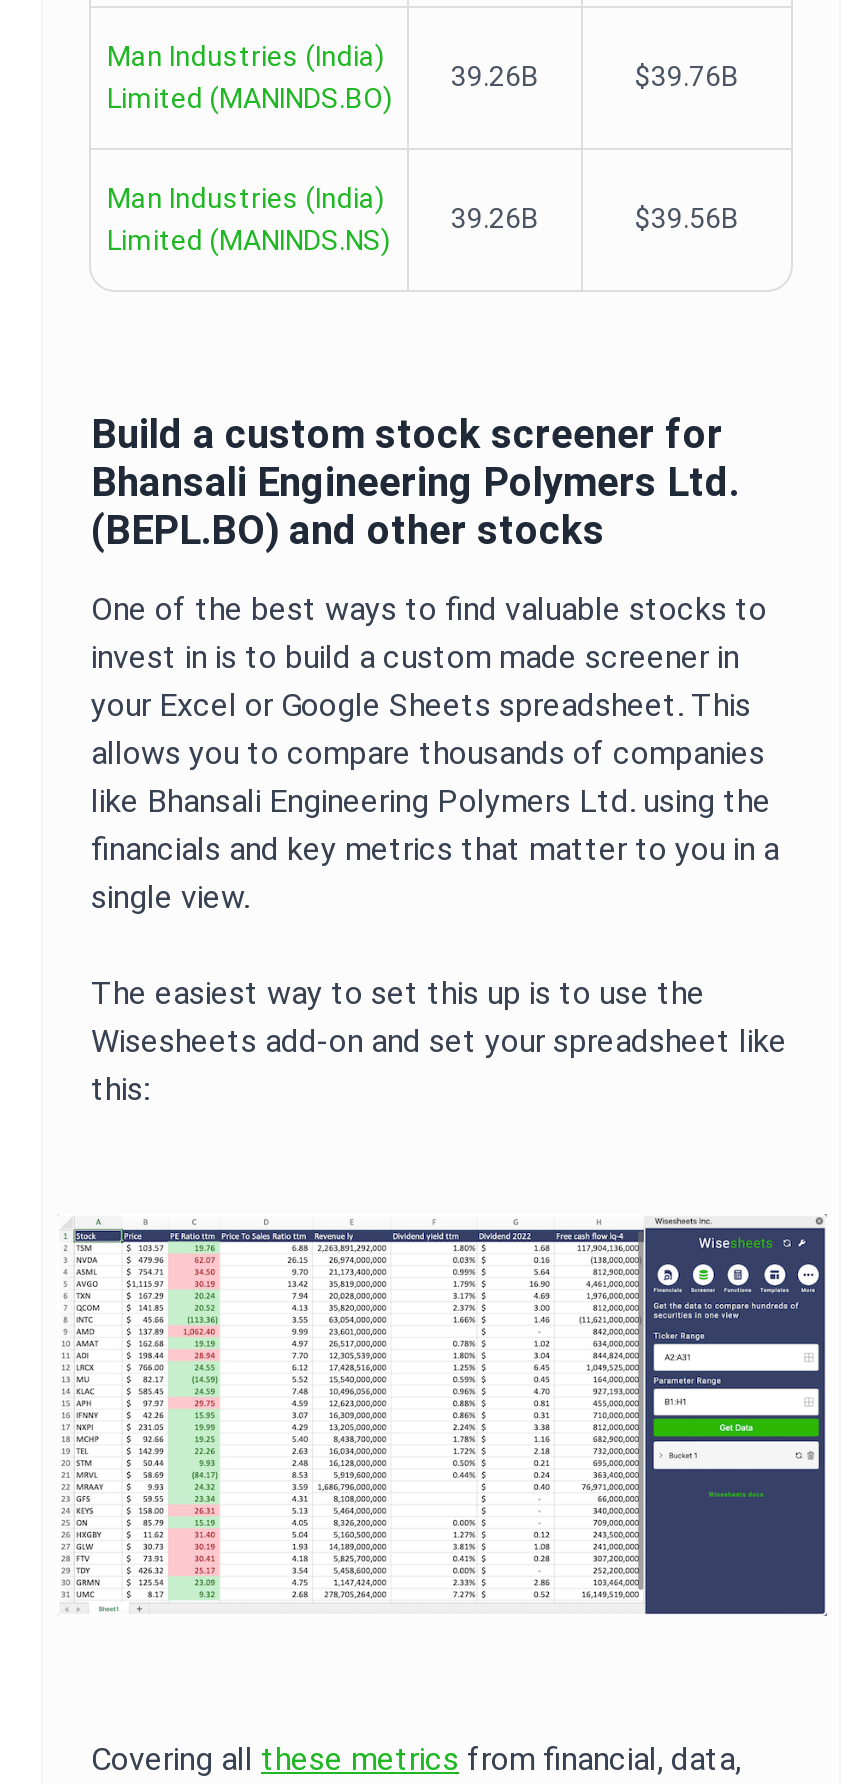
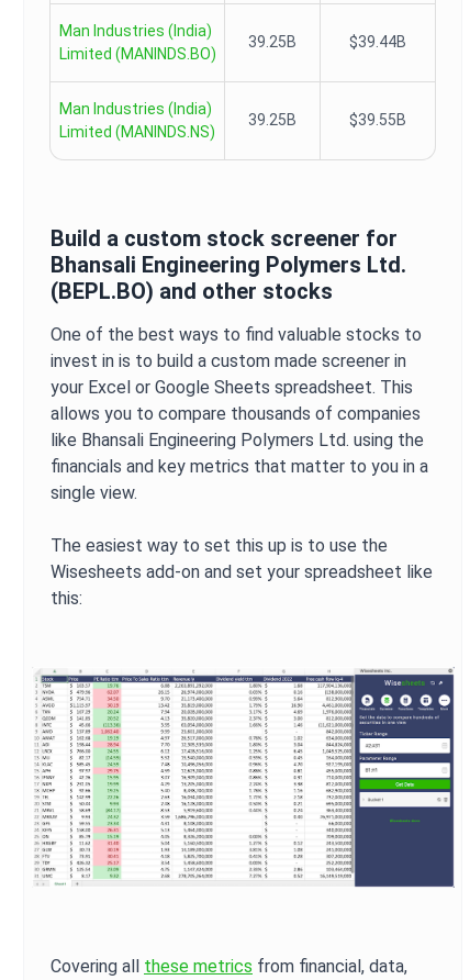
[451,60,739,92] 39.26B | $39.76B -> [248,33,406,51] 39.25B | $39.44B
[451,202,739,234] 39.26B | $39.56B -> [248,111,406,129] 39.25B | $39.55B

